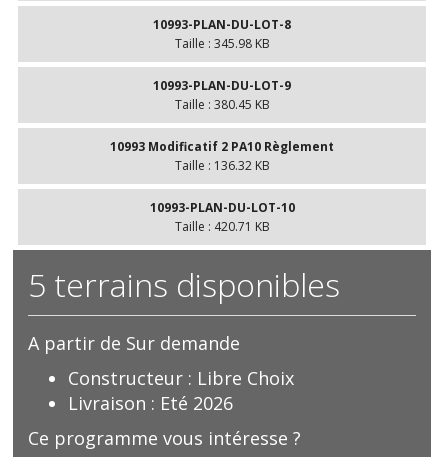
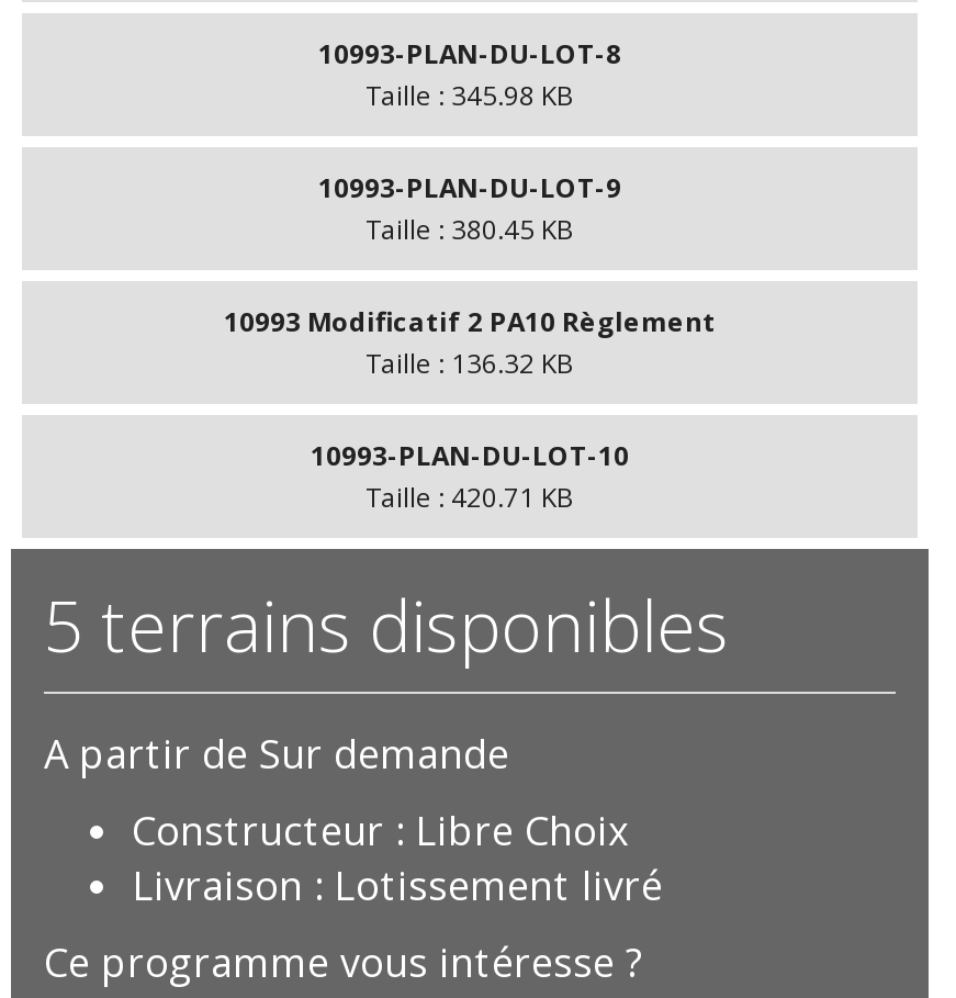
[68,391,233,415] Livraison : Eté 2026 -> [132,858,663,911] Livraison : Lotissement livré

